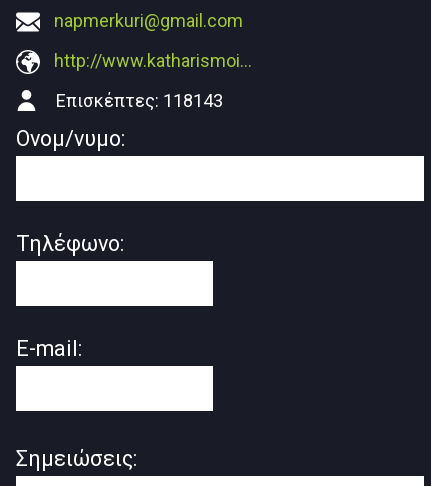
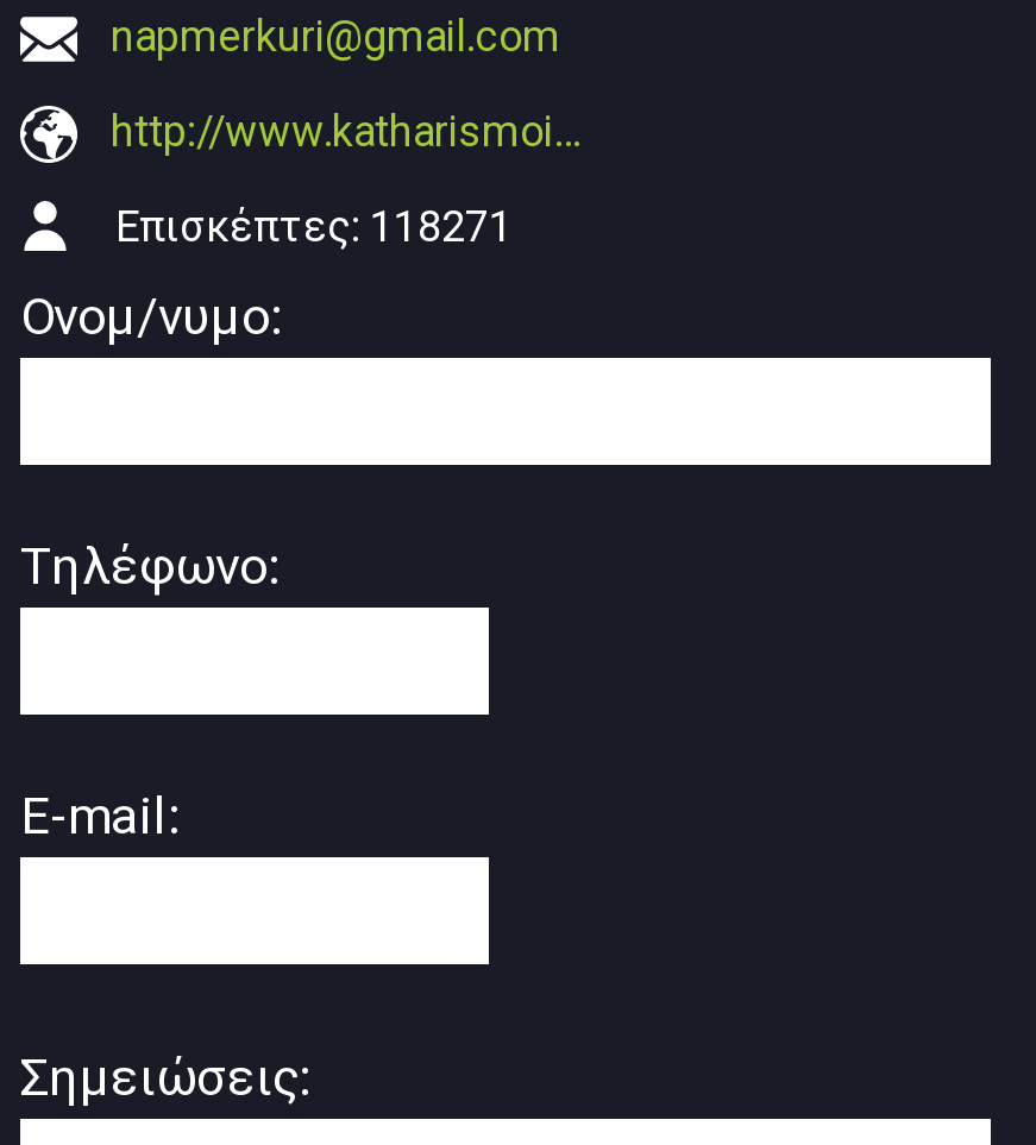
[56,90,223,111] Επισκέπτες: 118143 -> [115,202,513,252] Επισκέπτες: 118271

